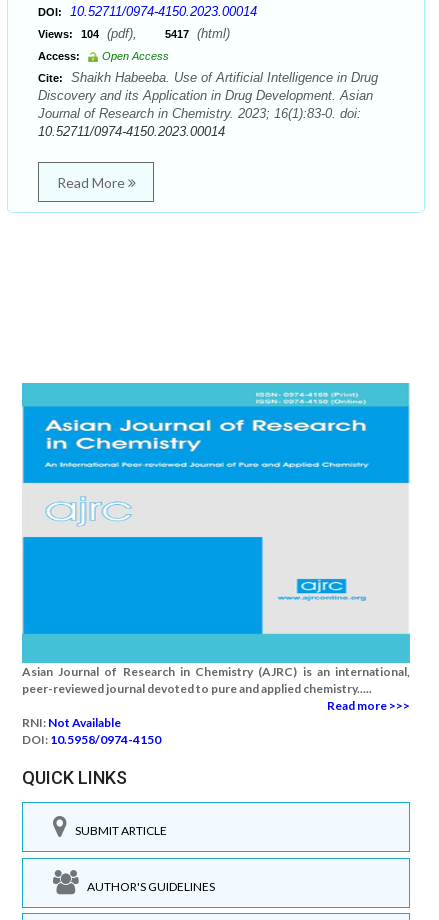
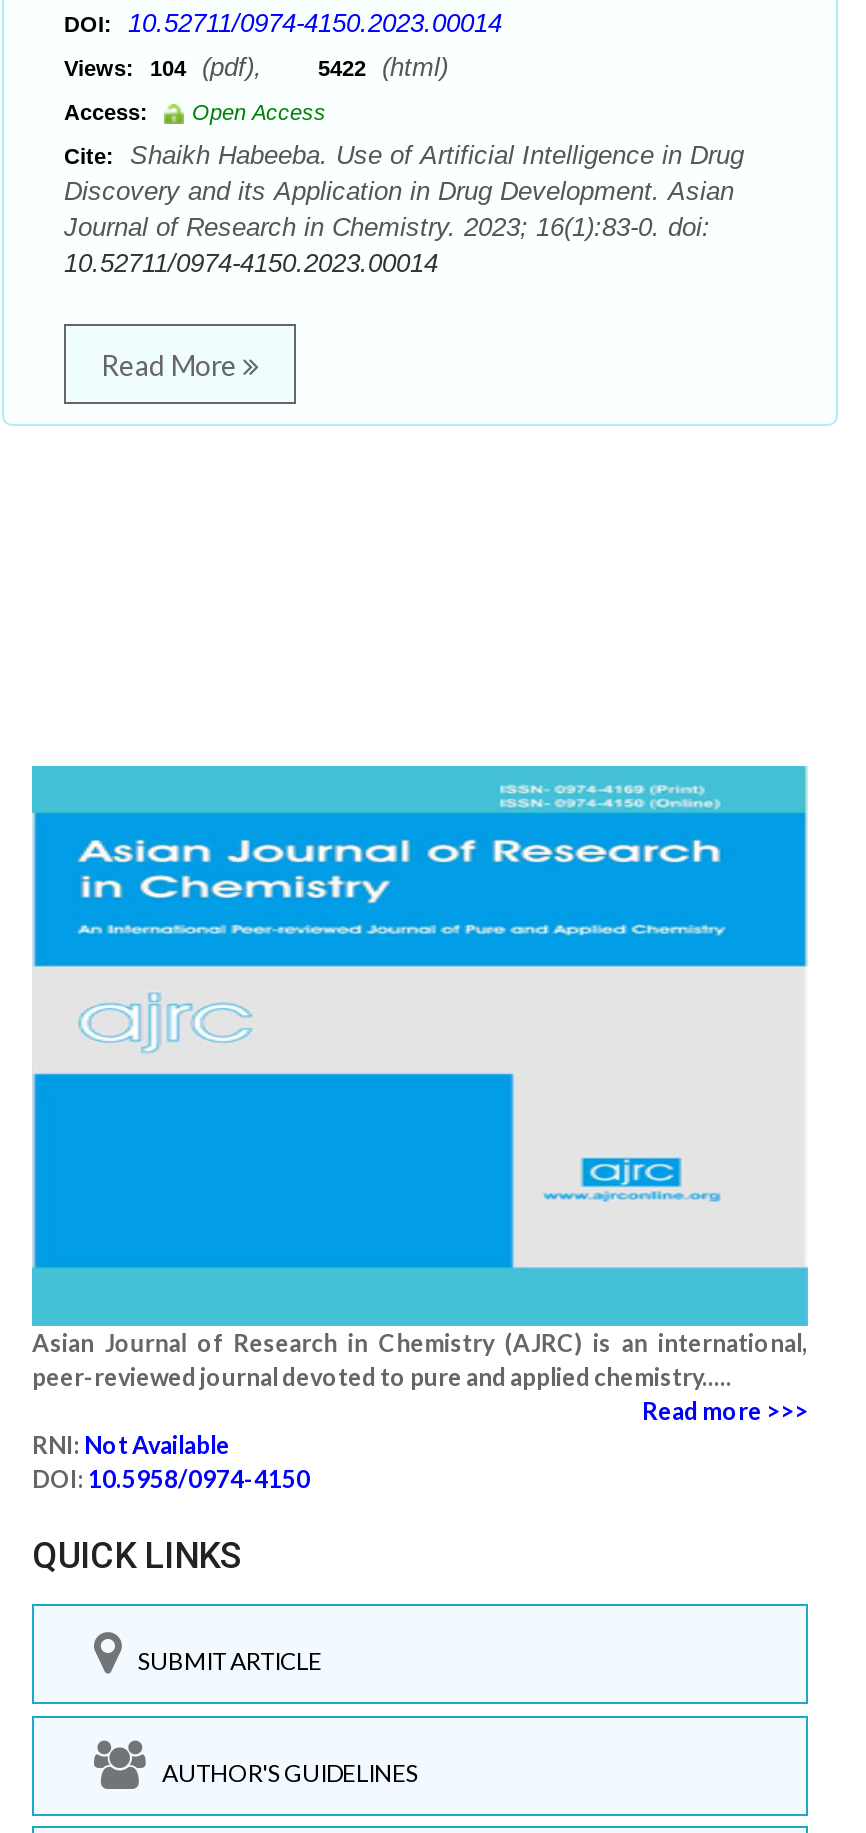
[38,26,230,41] Views: 104 (pdf), 5417 (html) -> [64,52,448,82] Views: 104 (pdf), 5422 (html)

